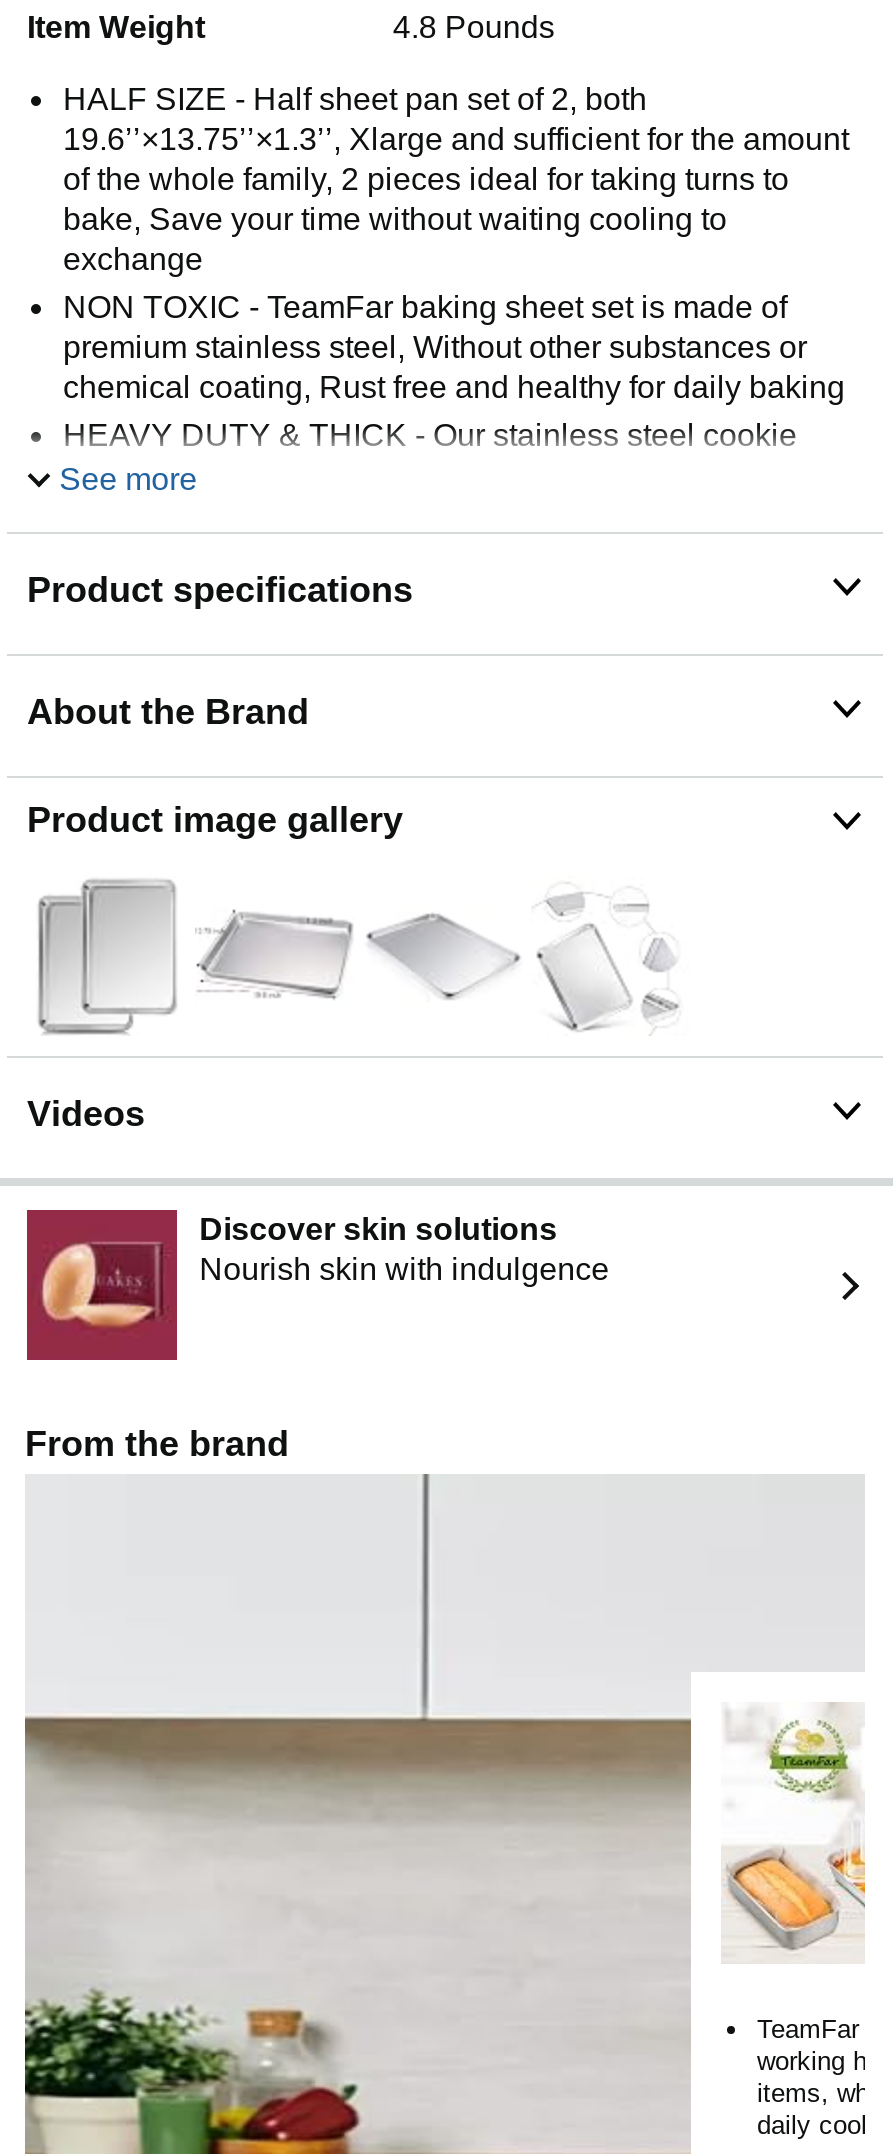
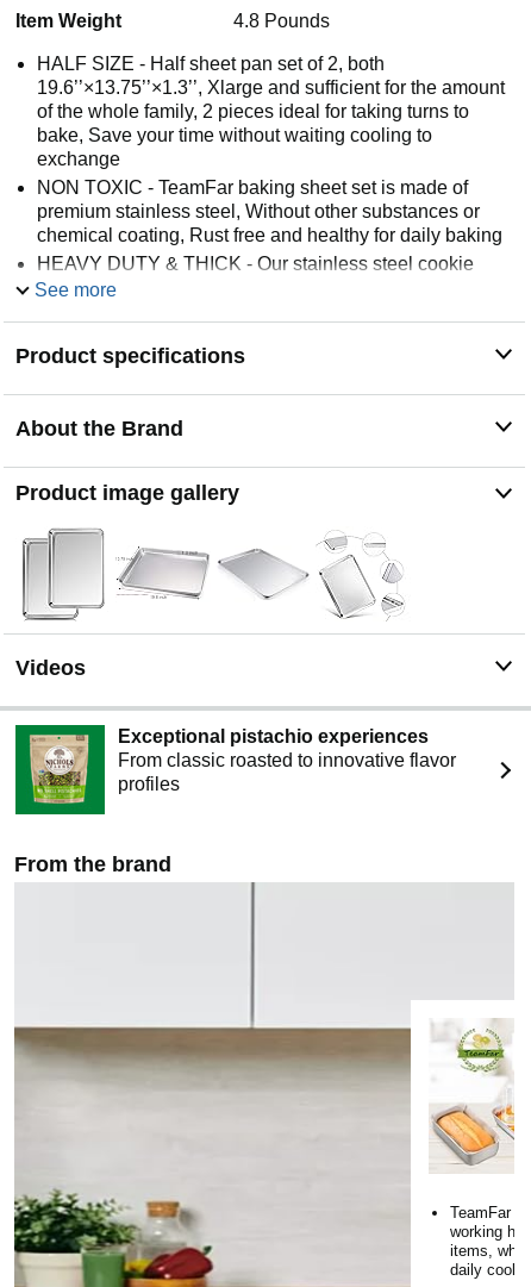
[25,1208,609,1362] [image] | Discover skin solutions | Nourish skin with indulgence -> [14,724,456,816] [image] | Exceptional pistachio experiences | From classic roasted to innovative flavor | profiles

